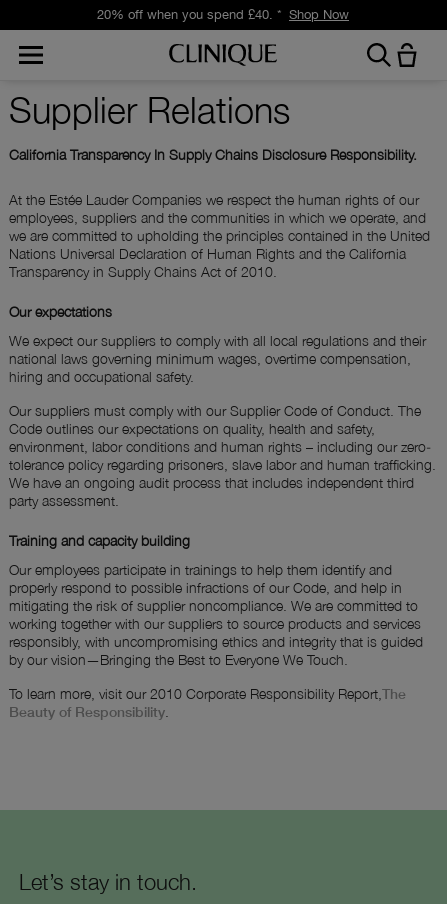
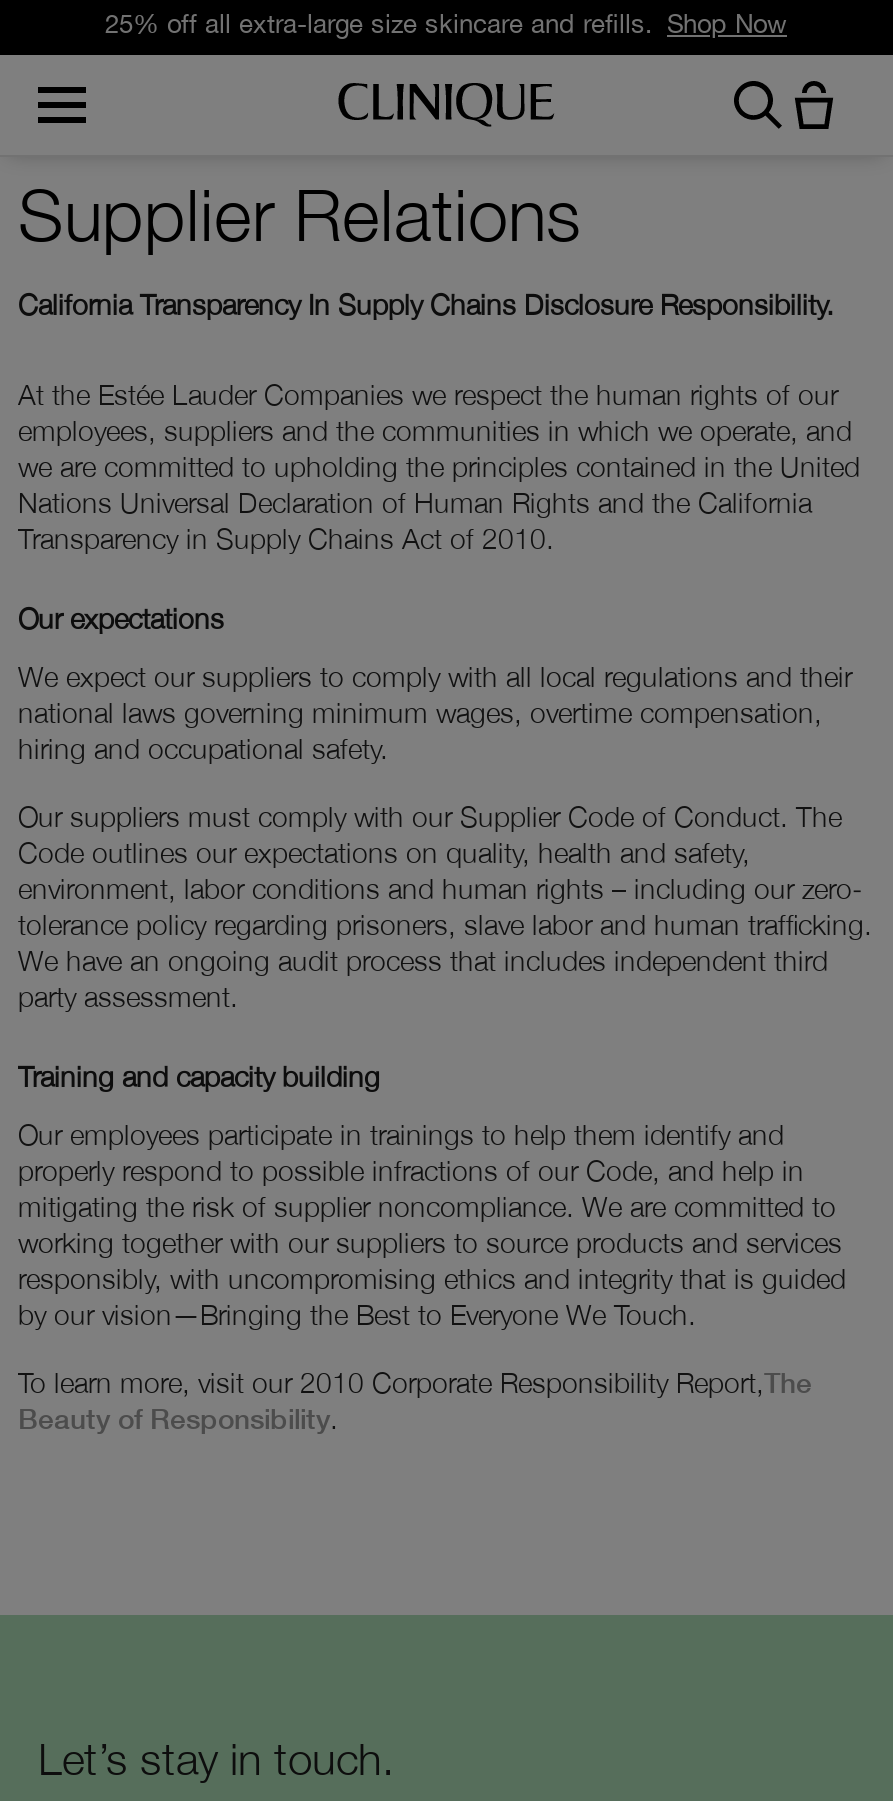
[97,7,349,22] 20% off when you spend £40. * Shop Now -> [105,9,787,39] 25% off all extra-large size skincare and refills. Shop Now

